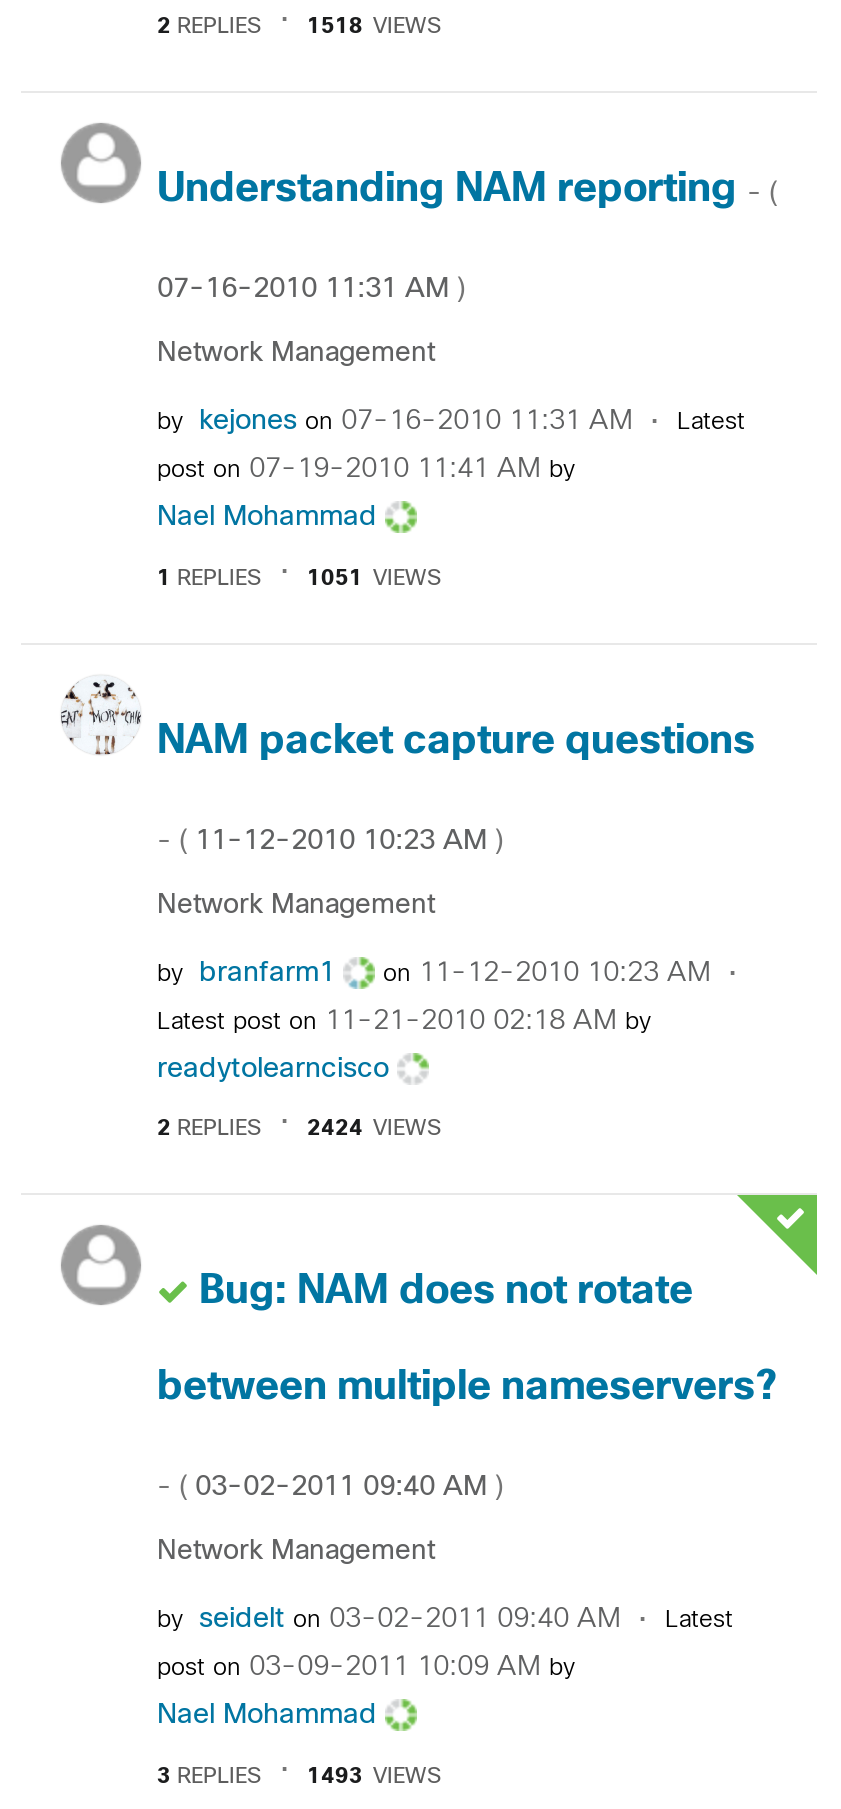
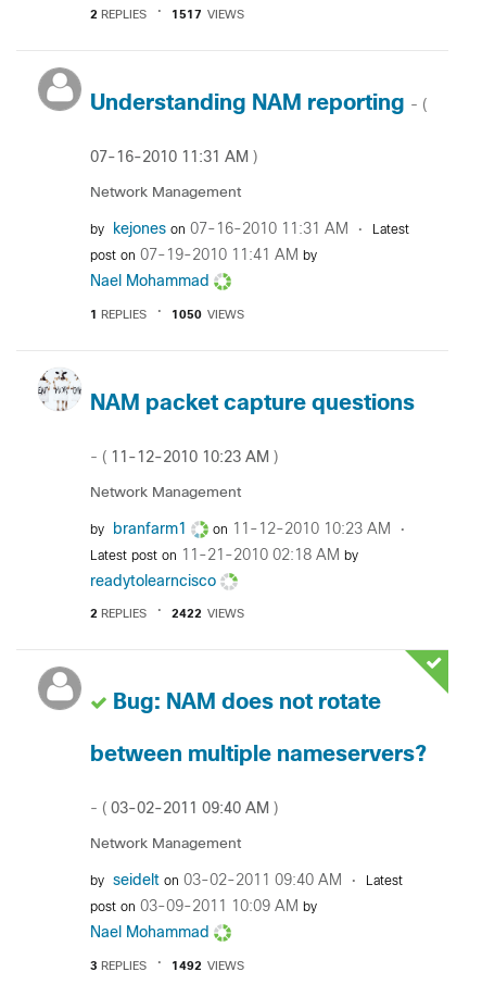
[307,17,441,37] 1518 VIEWS -> [172,10,244,21] 1517 VIEWS
[307,568,441,588] 1051 VIEWS -> [172,309,244,320] 1050 VIEWS
[307,1119,441,1139] 2424 VIEWS -> [172,609,244,620] 2422 VIEWS
[307,1766,441,1786] 1493 VIEWS -> [172,961,244,971] 1492 VIEWS

